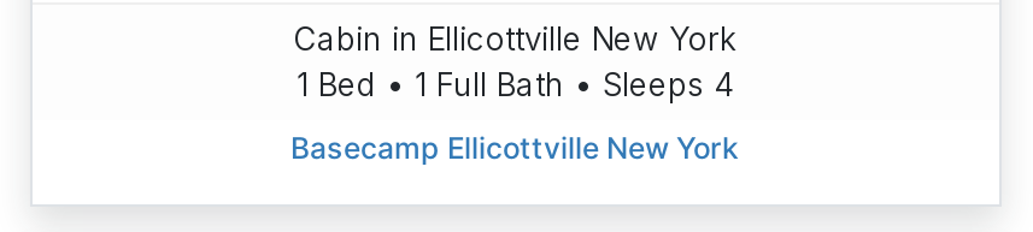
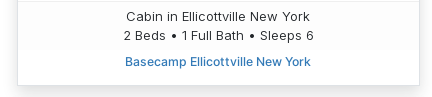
[297,64,733,102] 1 Bed • 1 Full Bath • Sleeps 4 -> [122,27,313,43] 2 Beds • 1 Full Bath • Sleeps 6

